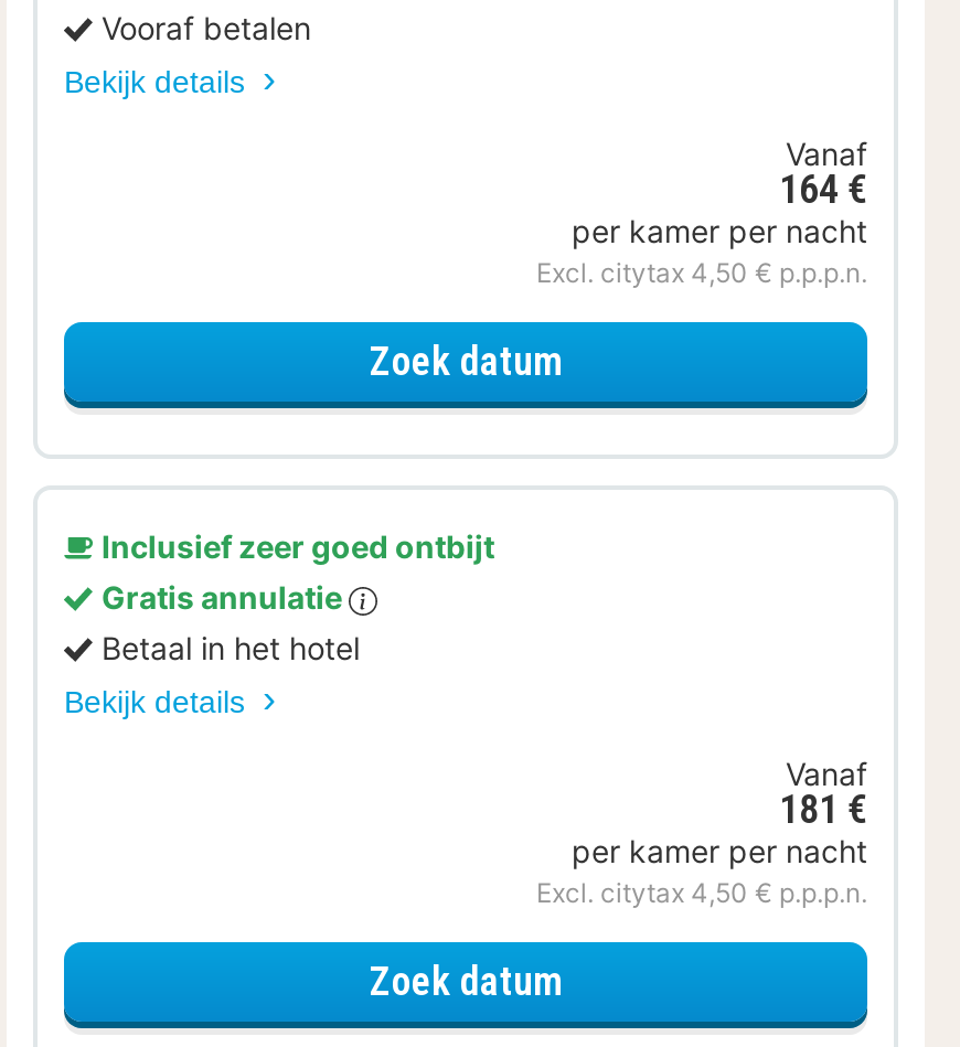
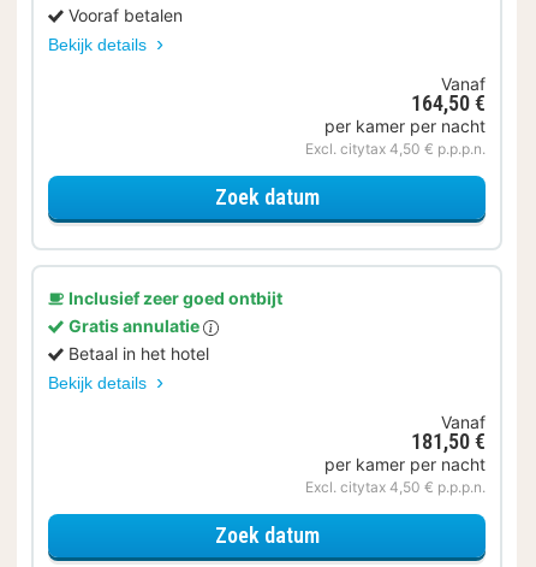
[779,165,867,211] 164 € -> [411,90,486,115] 164,50 €
[779,785,867,831] 181 € -> [411,428,486,453] 181,50 €

